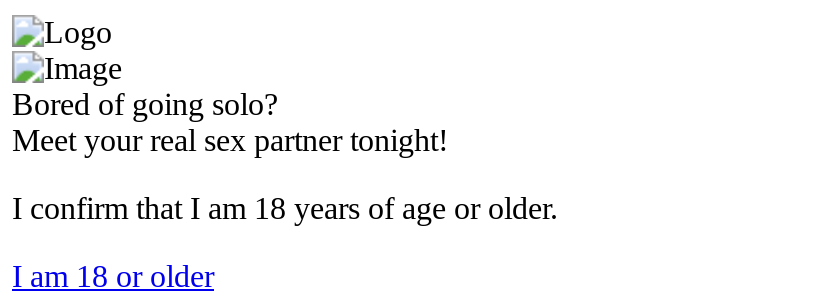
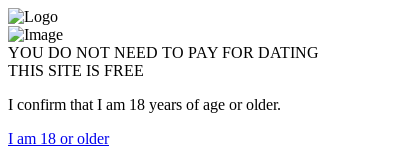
[12,87,448,157] Bored of going solo? | Meet your real sex partner tonight! -> [8,44,319,79] YOU DO NOT NEED TO PAY FOR DATING | THIS SITE IS FREE

